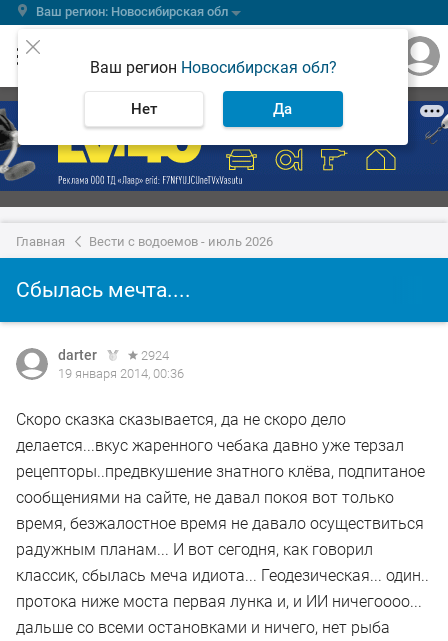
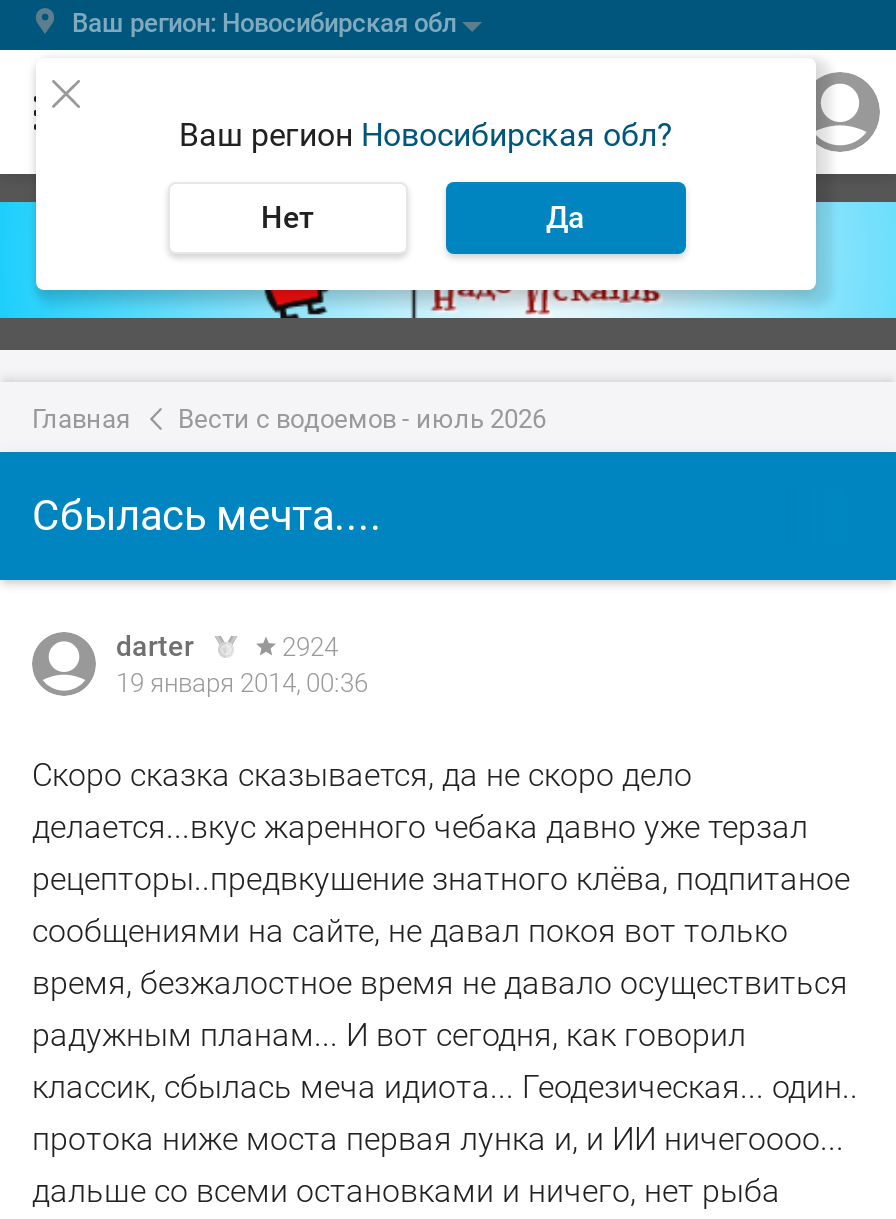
[3,101,445,192] [image] -> [6,200,890,320] [image]

